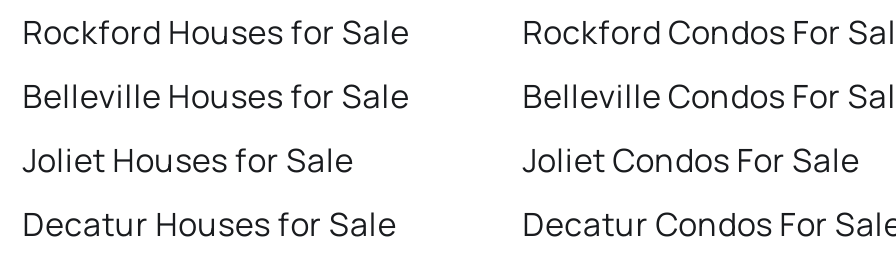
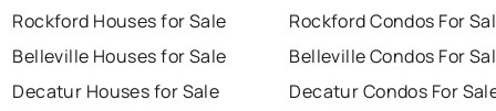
[22,137,354,181] Joliet Houses for Sale -> none
[522,137,860,181] Joliet Condos For Sale -> none

